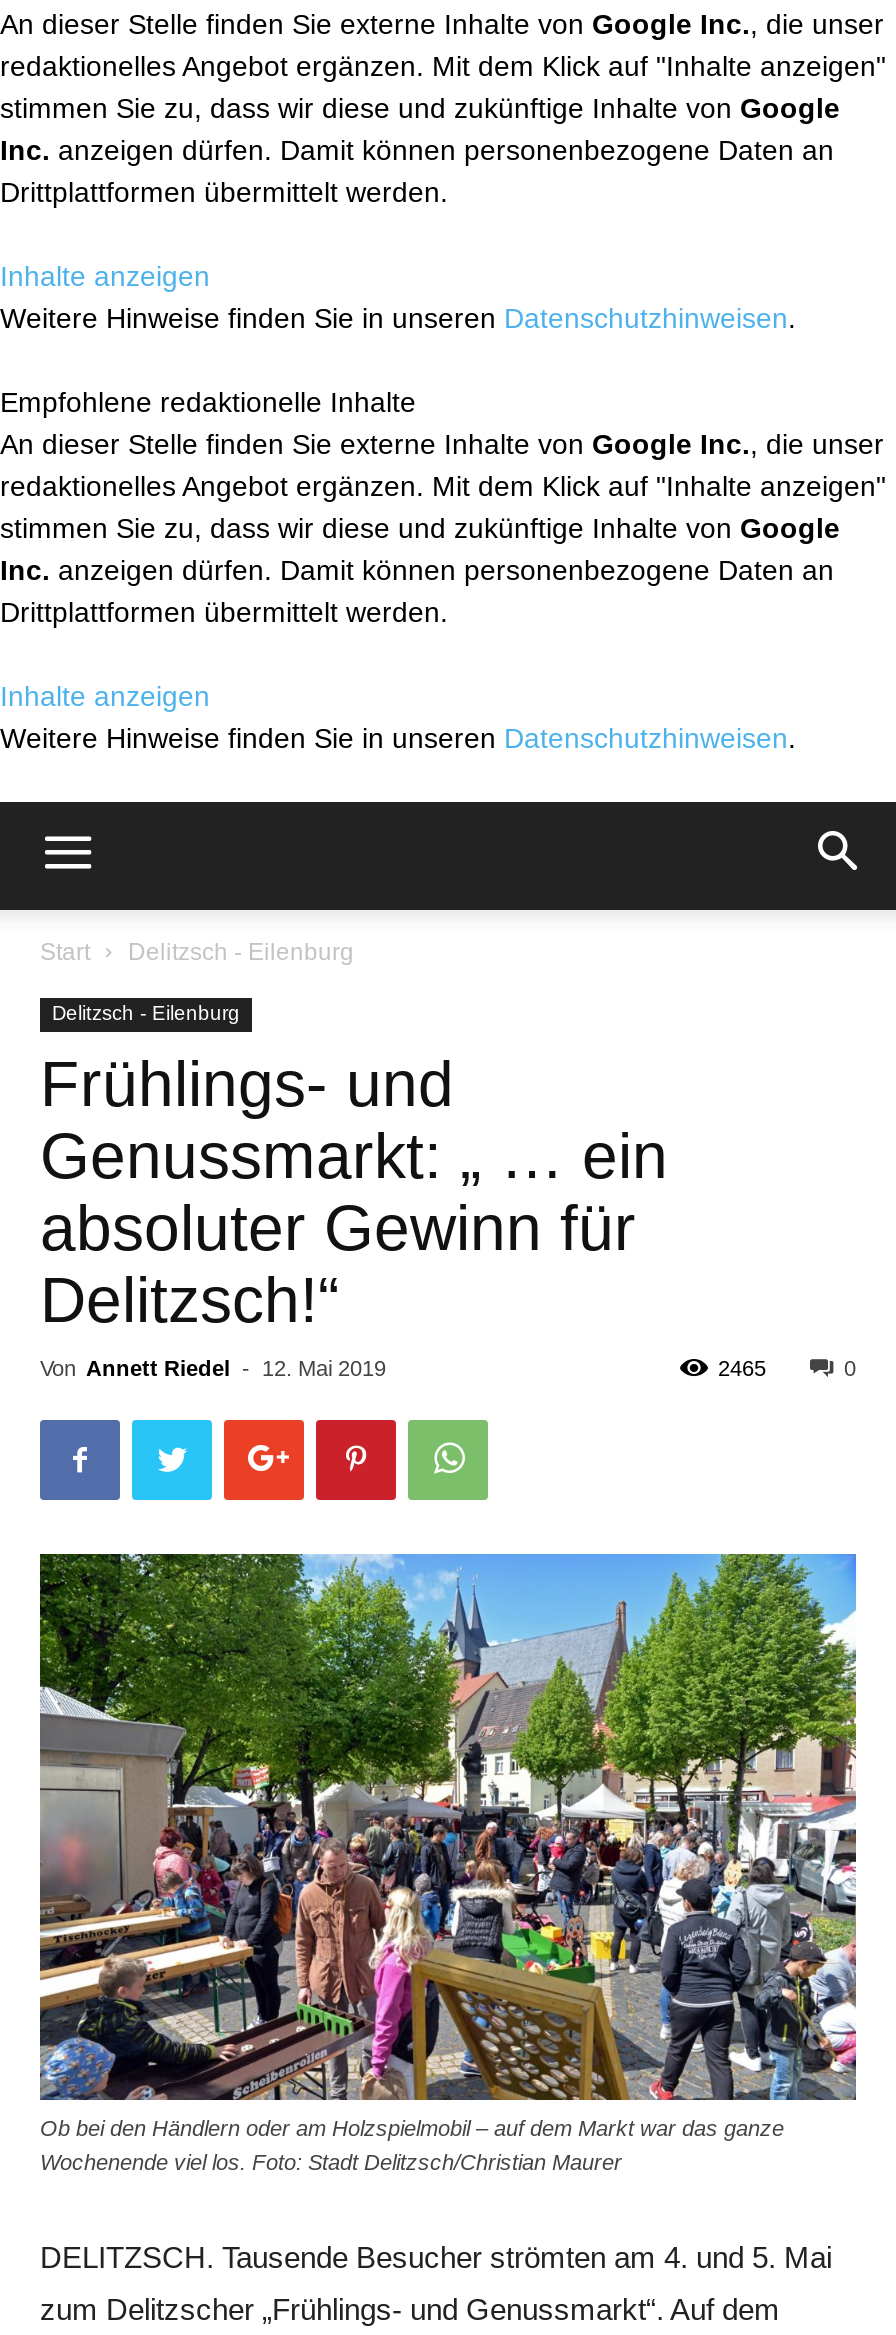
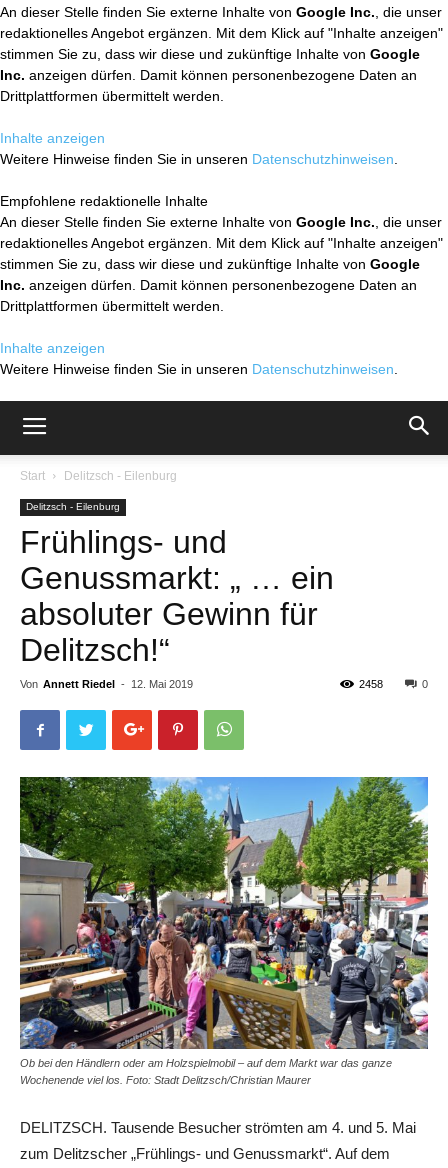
[718,1356,766,1380] 2465 -> [359,678,383,690] 2458

